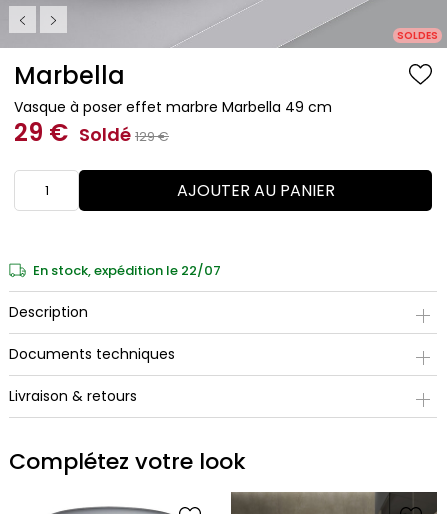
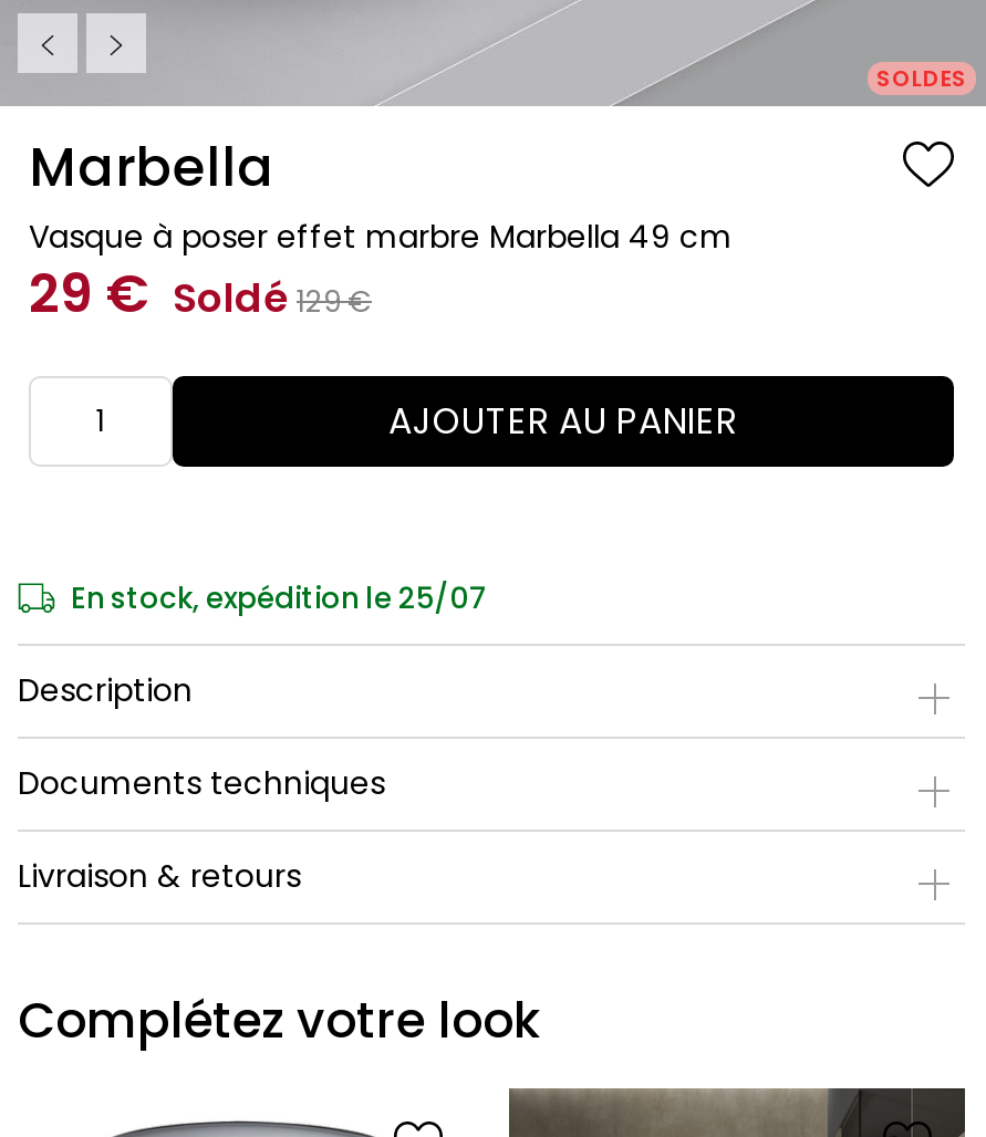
[33,261,221,280] En stock, expédition le 22/07 -> [71,577,487,619] En stock, expédition le 25/07

